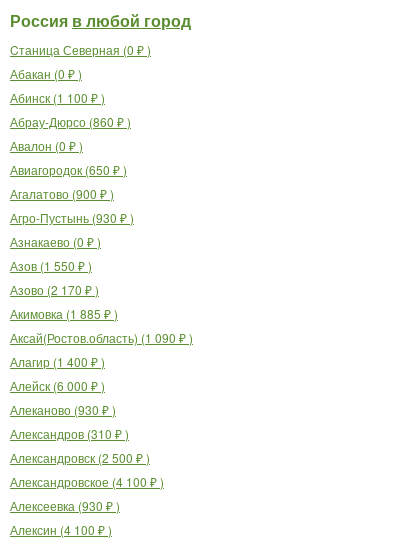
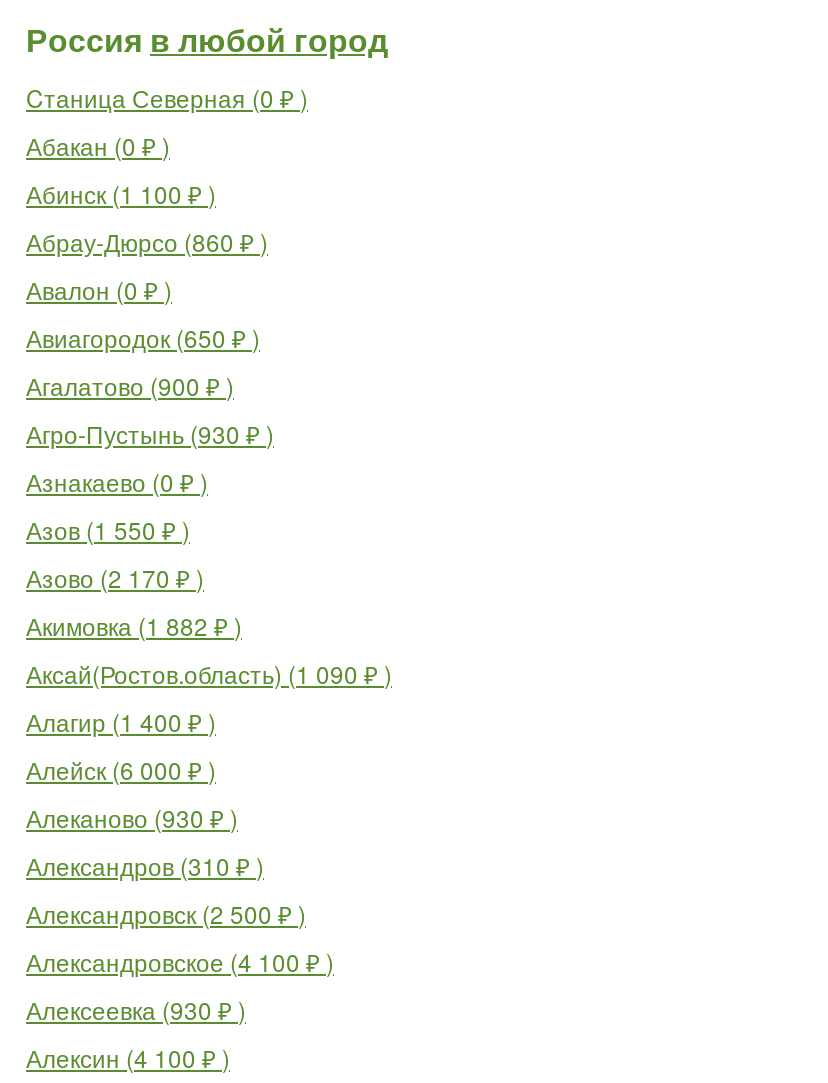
[10,305,118,322] Акимовка (1 885 ₽ ) -> [26,608,242,642] Акимовка (1 882 ₽ )

